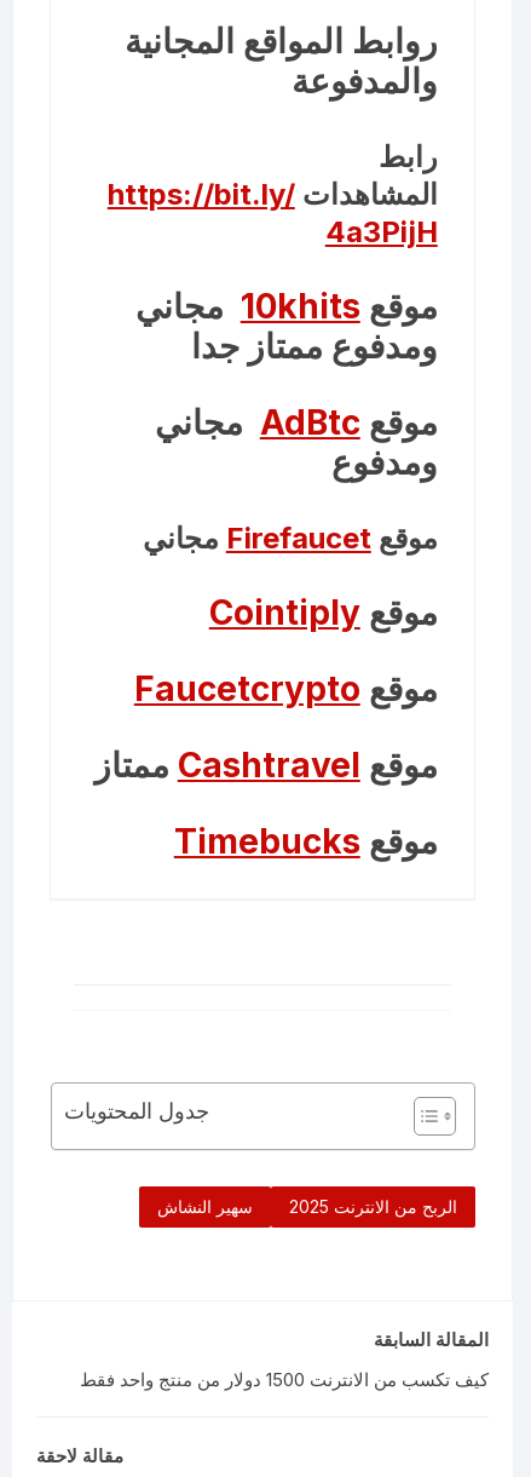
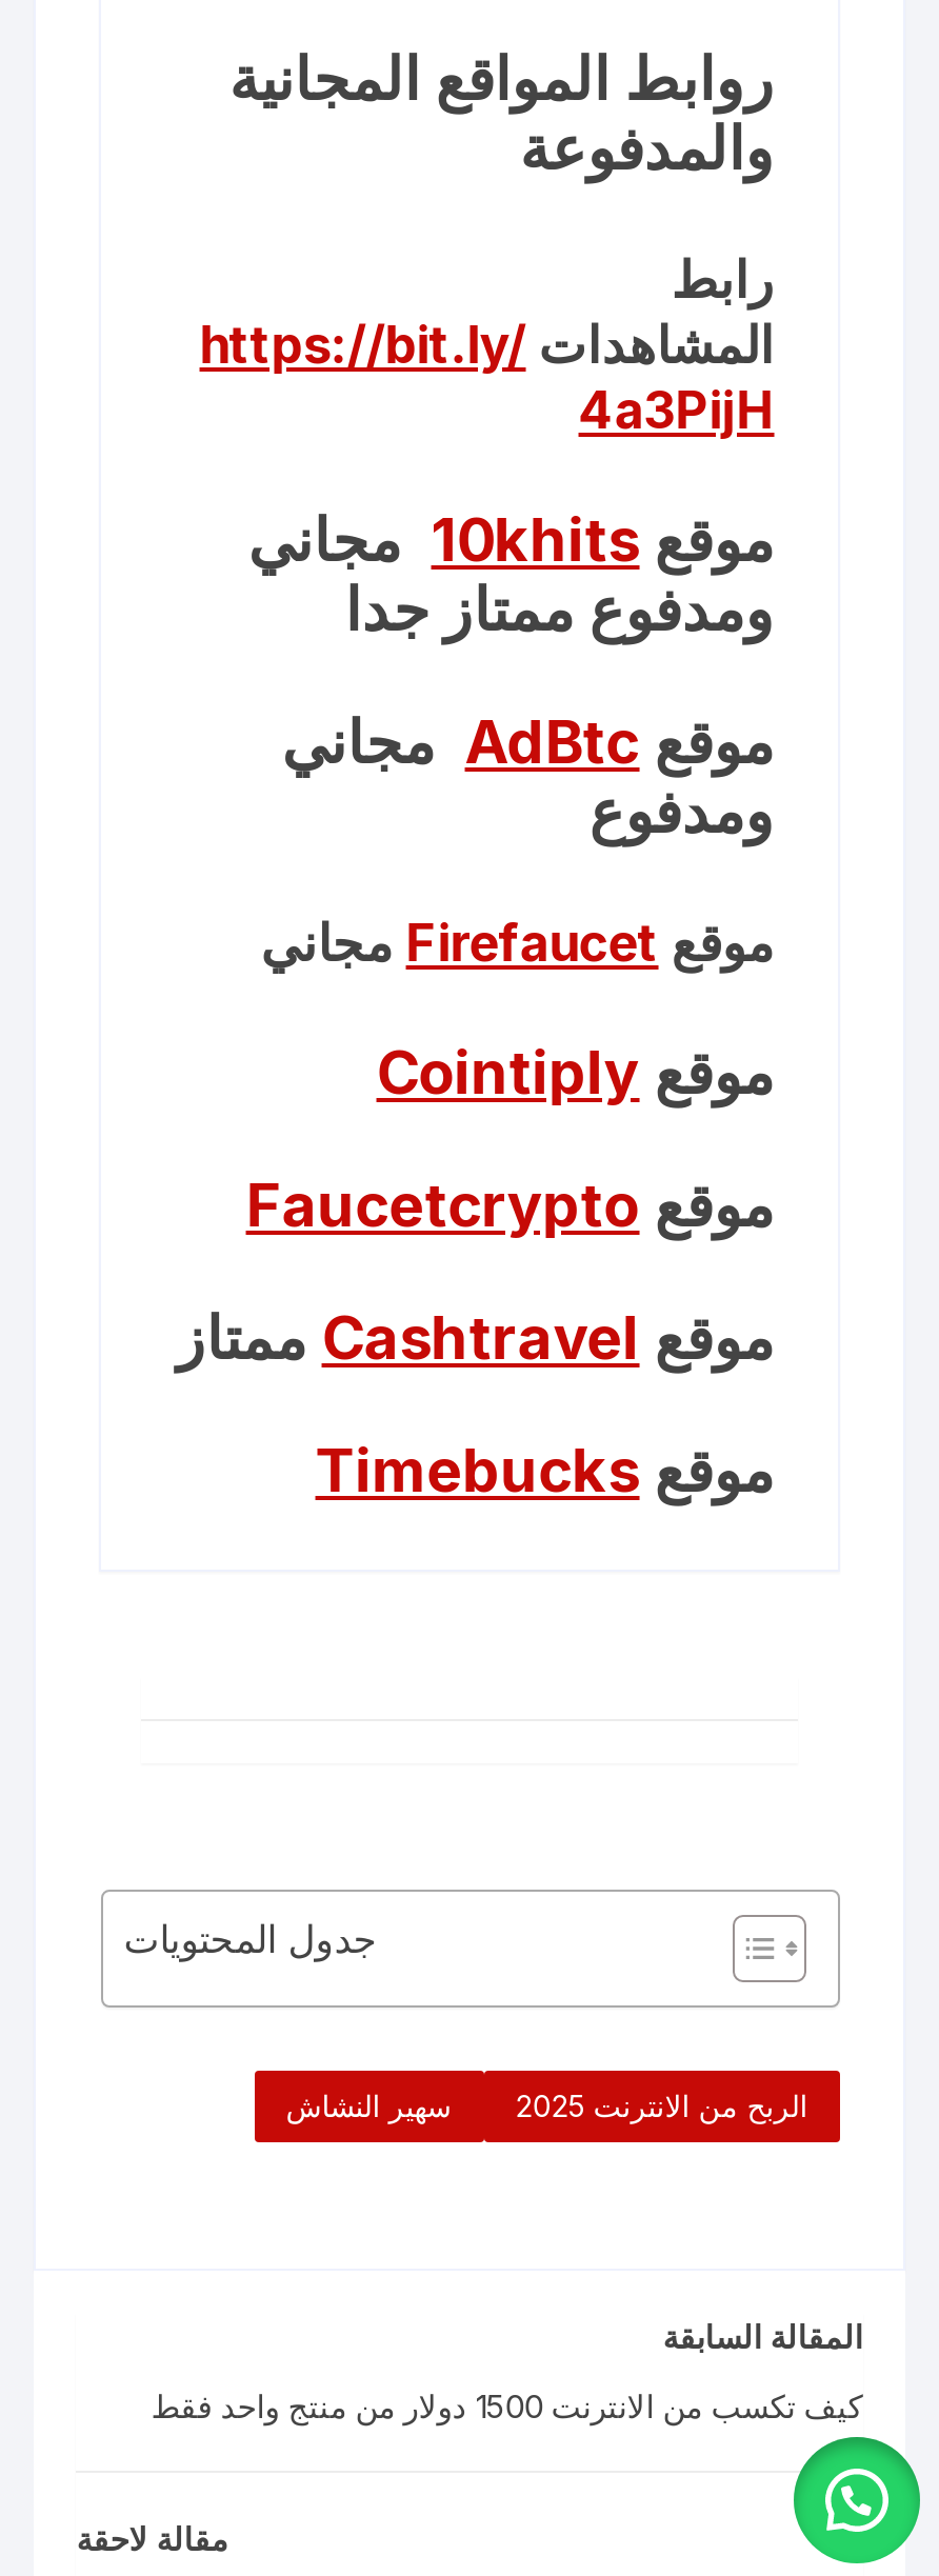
none -> [792,2435,922,2565] [image]

